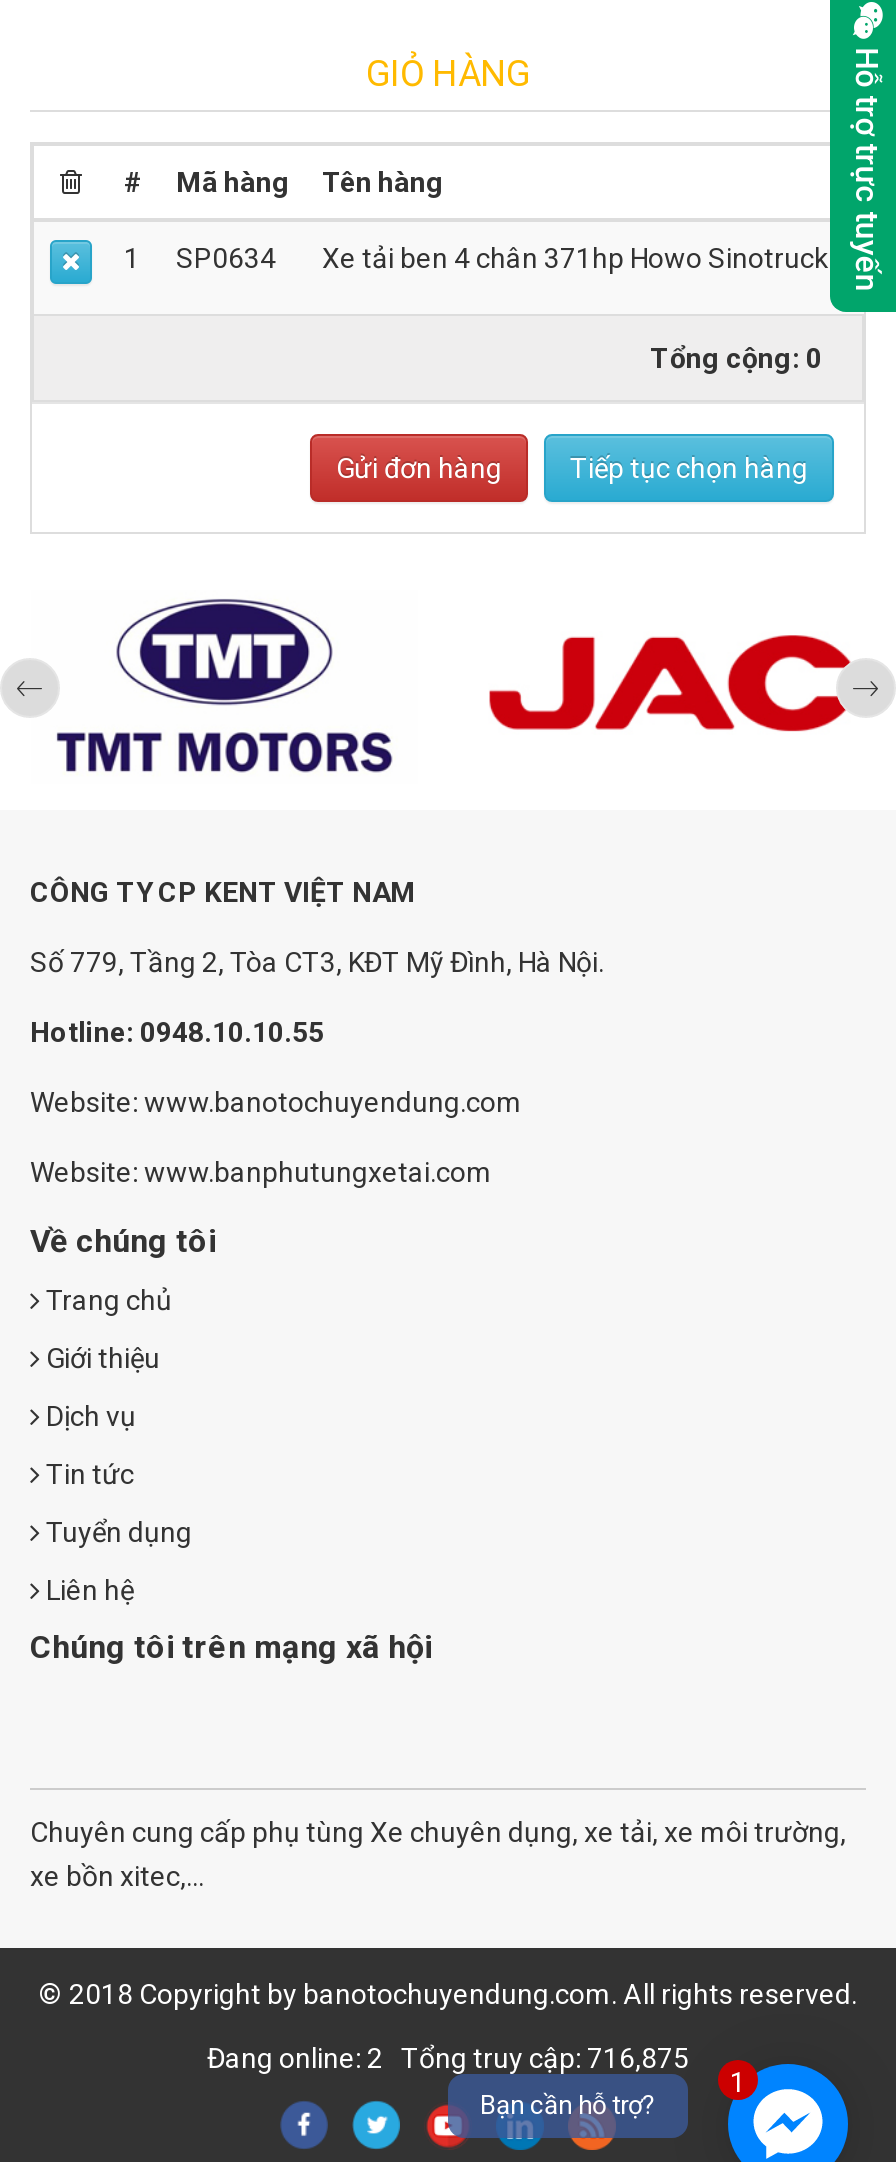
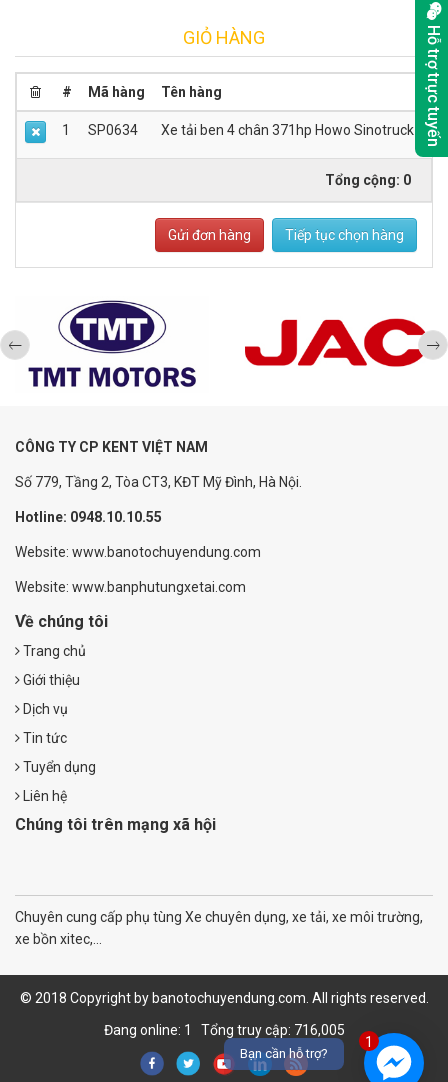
[207,2042,689,2074] Đang online: 2 Tổng truy cập: 716,875 -> [103,1022,344,1038] Đang online: 1 Tổng truy cập: 716,005

